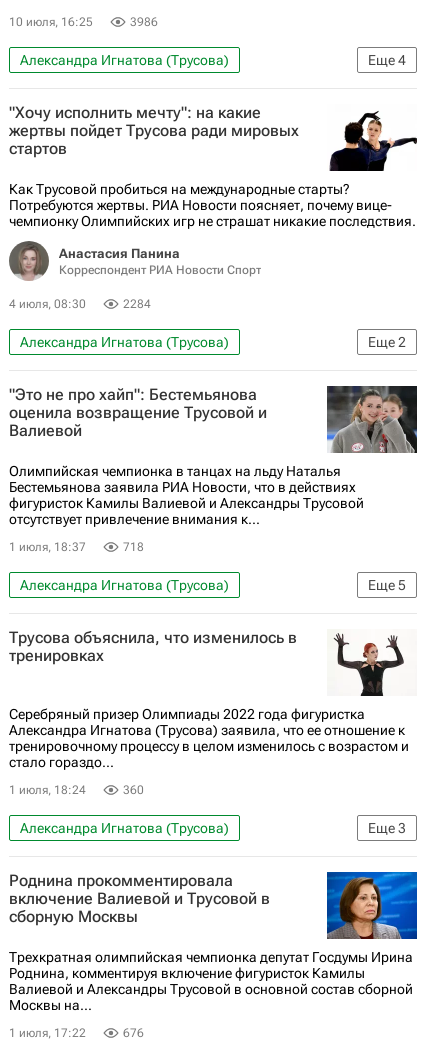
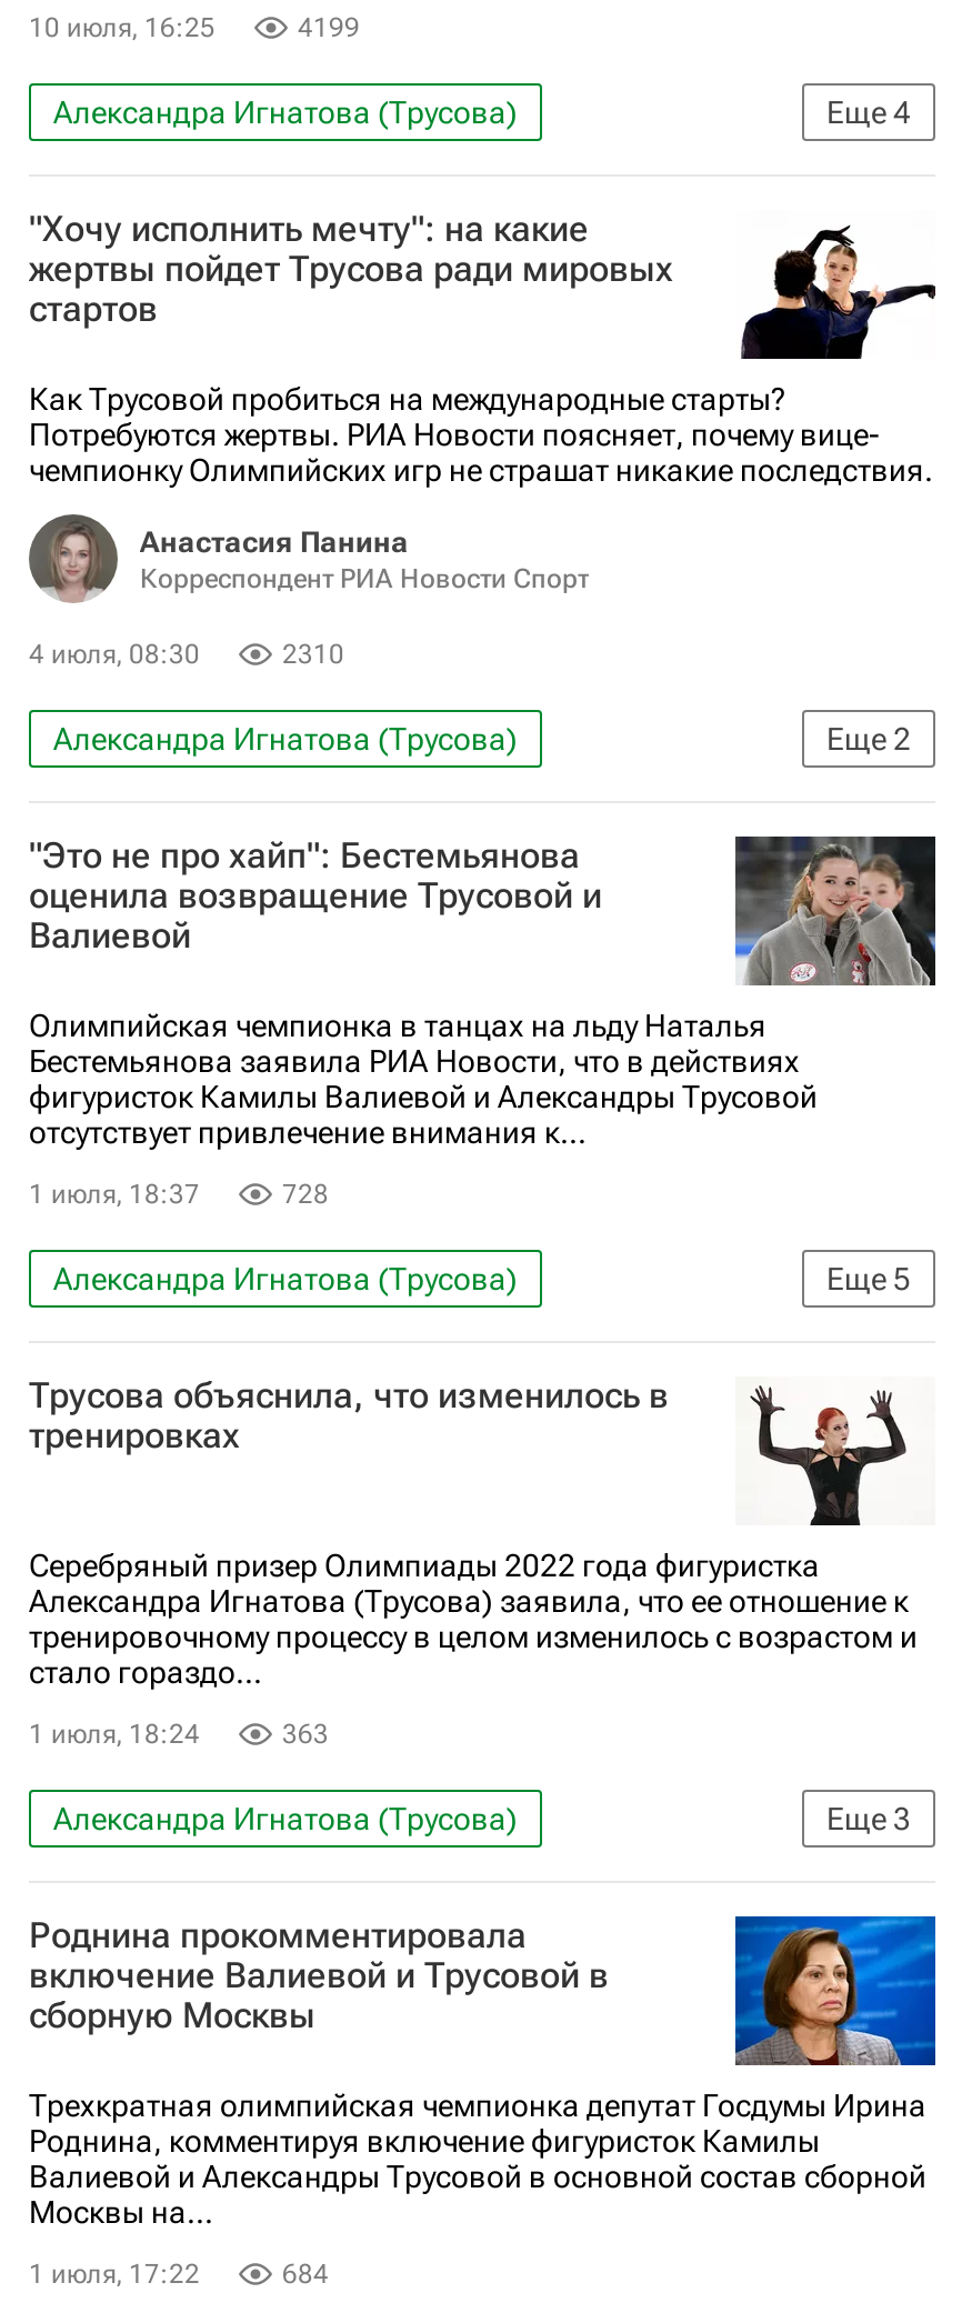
[130,14,158,28] 3986 -> [298,11,360,42] 4199
[123,296,151,310] 2284 -> [282,638,344,669] 2310
[123,539,144,553] 718 -> [282,1178,329,1209] 728
[123,782,144,796] 360 -> [282,1718,329,1749] 363
[123,1025,144,1039] 676 -> [282,2257,329,2289] 684

